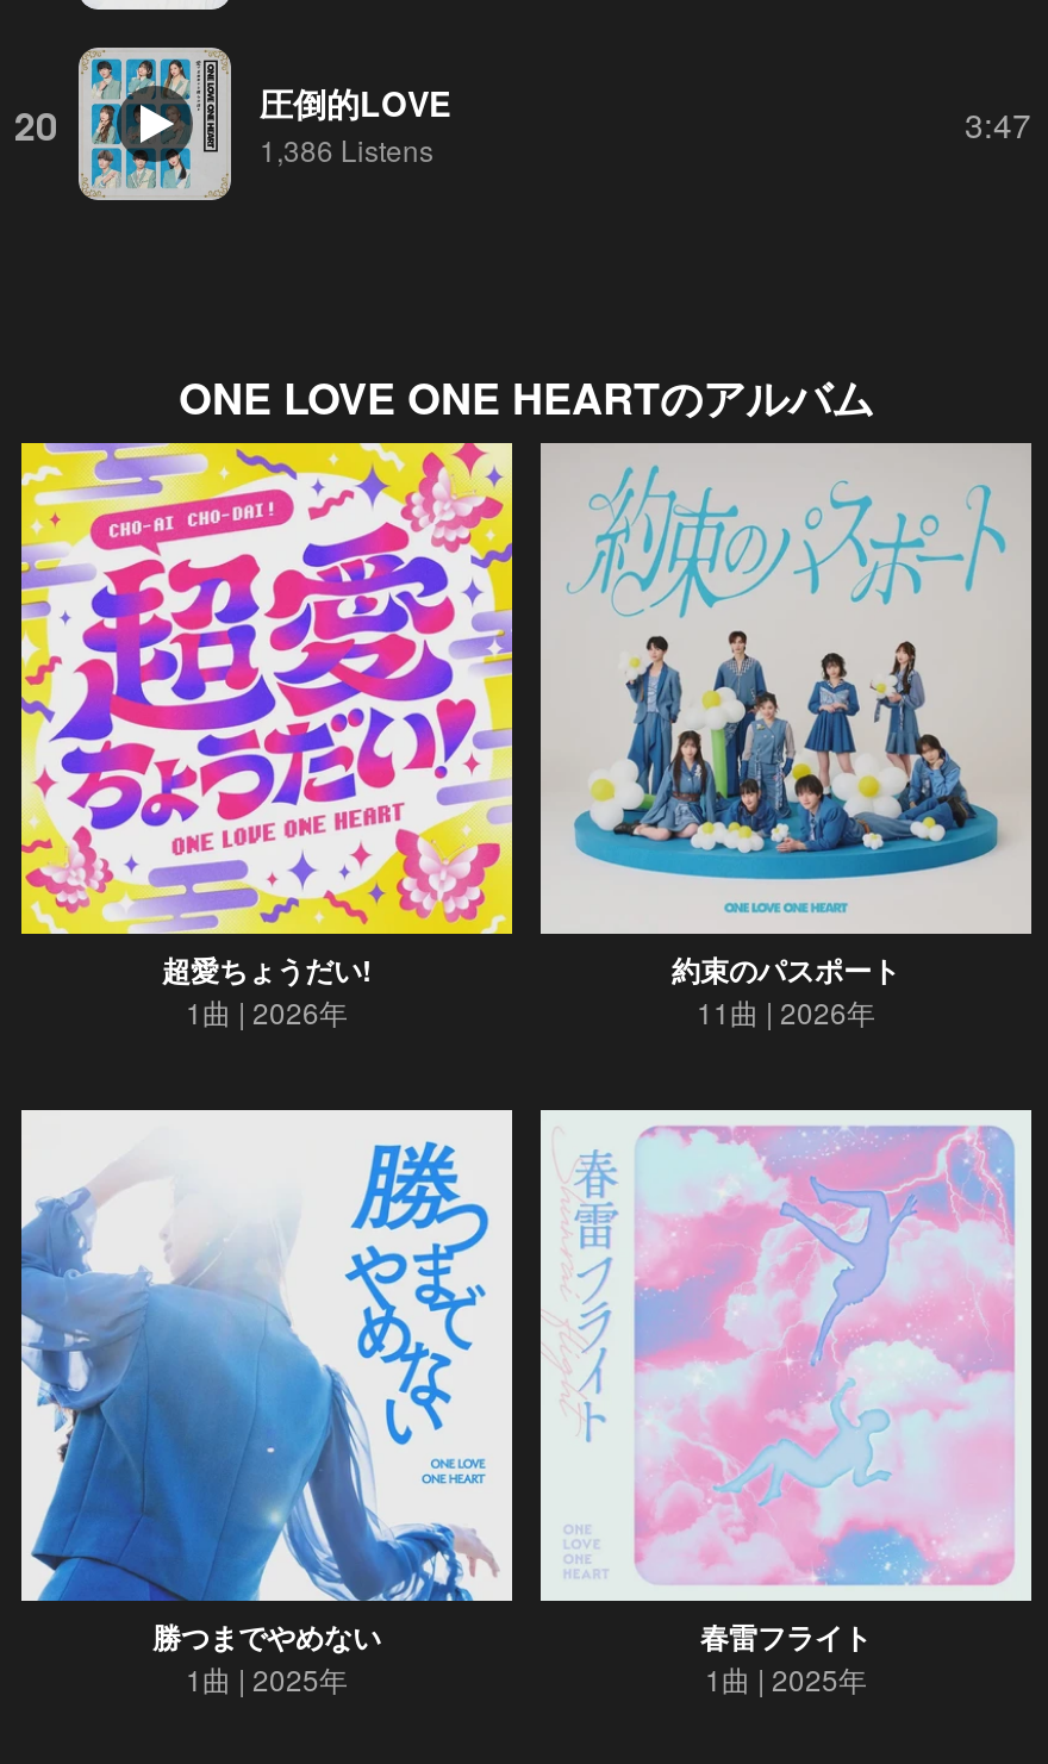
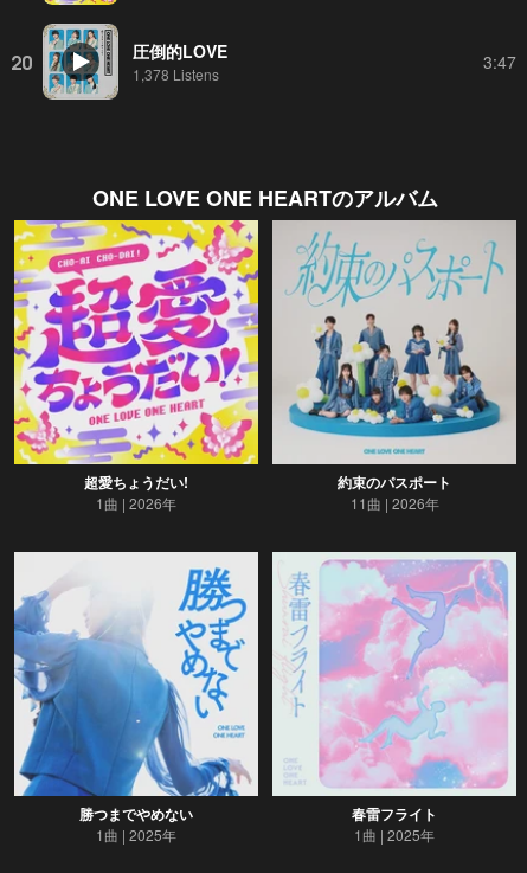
[260,127,433,168] 1,386 Listens -> [133,63,219,84] 1,378 Listens

